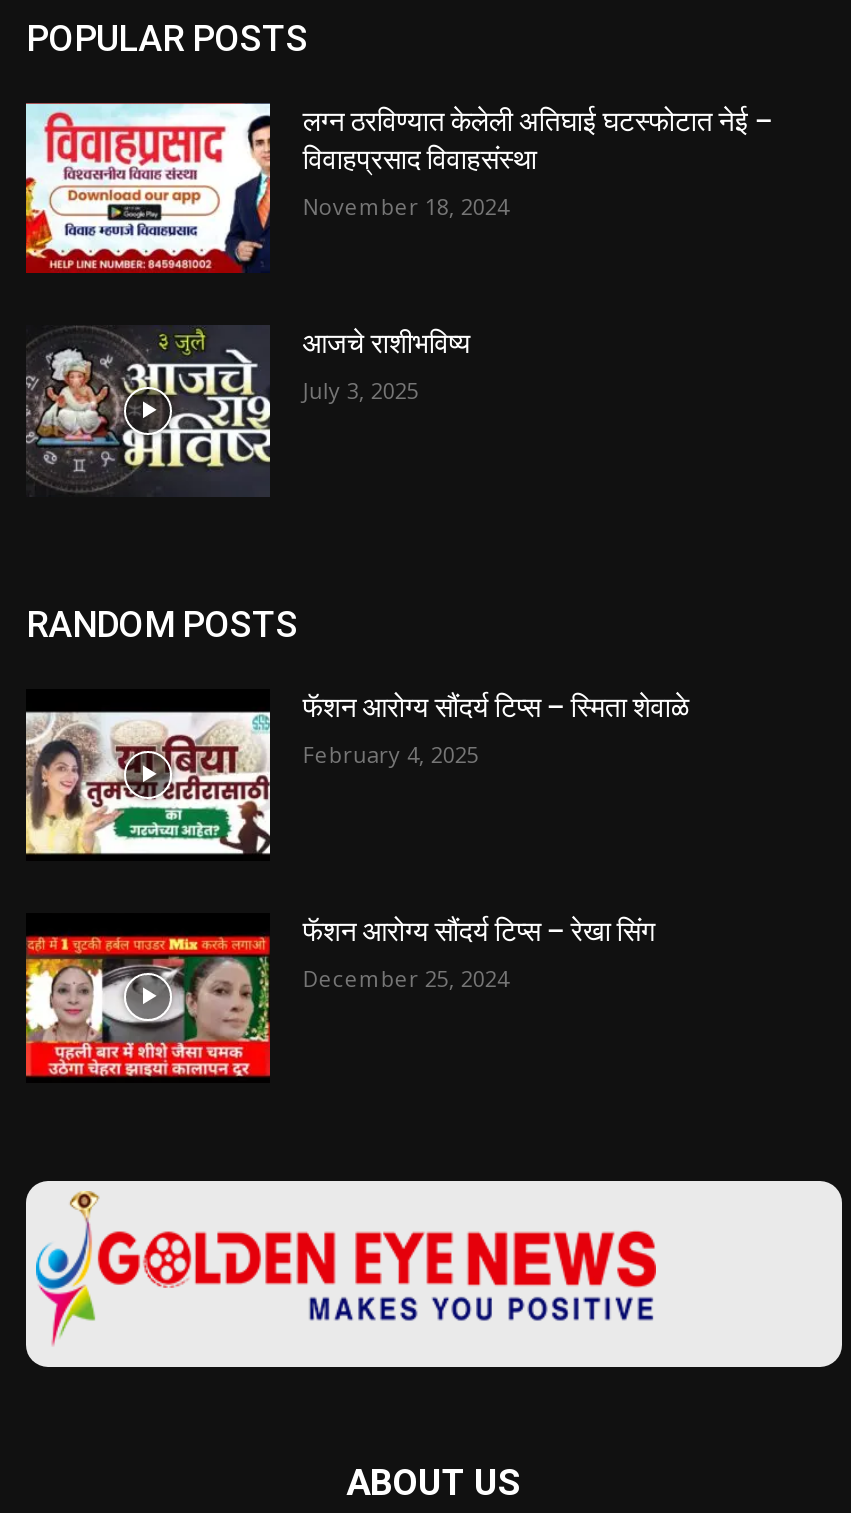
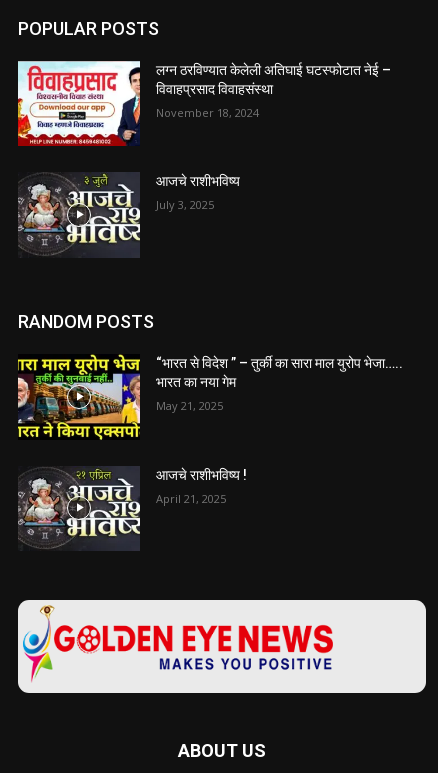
[24,689,689,859] [image] | फॅशन आरोग्य सौंदर्य टिप्स – स्मिता शेवाळे -> [17,354,403,440] [image] | “भारत से विदेश ” – तुर्की का सारा माल युरोप भेजा….. | भारत का नया गेम
[303,739,479,769] February 4, 2025 -> [156,398,223,413] May 21, 2025
[24,914,655,1081] [image] | फॅशन आरोग्य सौंदर्य टिप्स – रेखा सिंग -> [17,466,247,551] [image] | आजचे राशीभविष्य !
[303,962,509,992] December 25, 2024 -> [156,491,226,506] April 21, 2025

